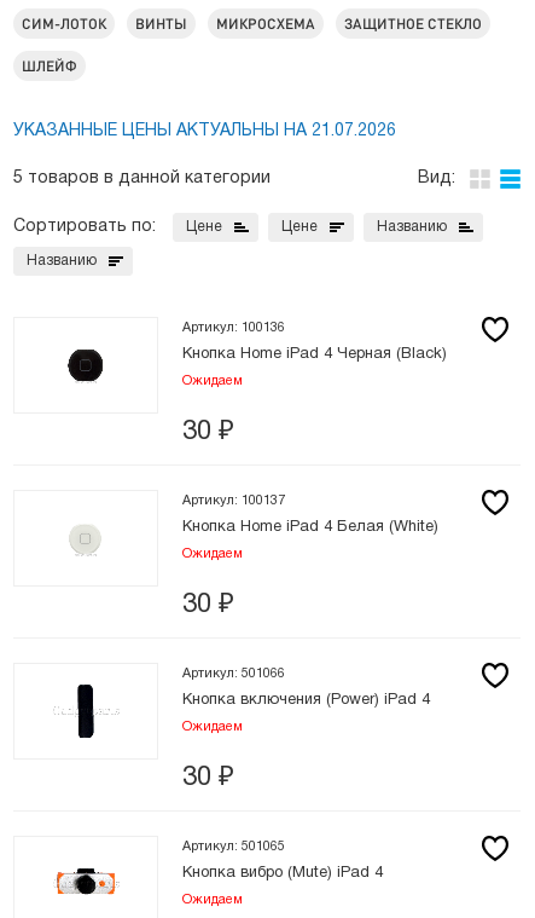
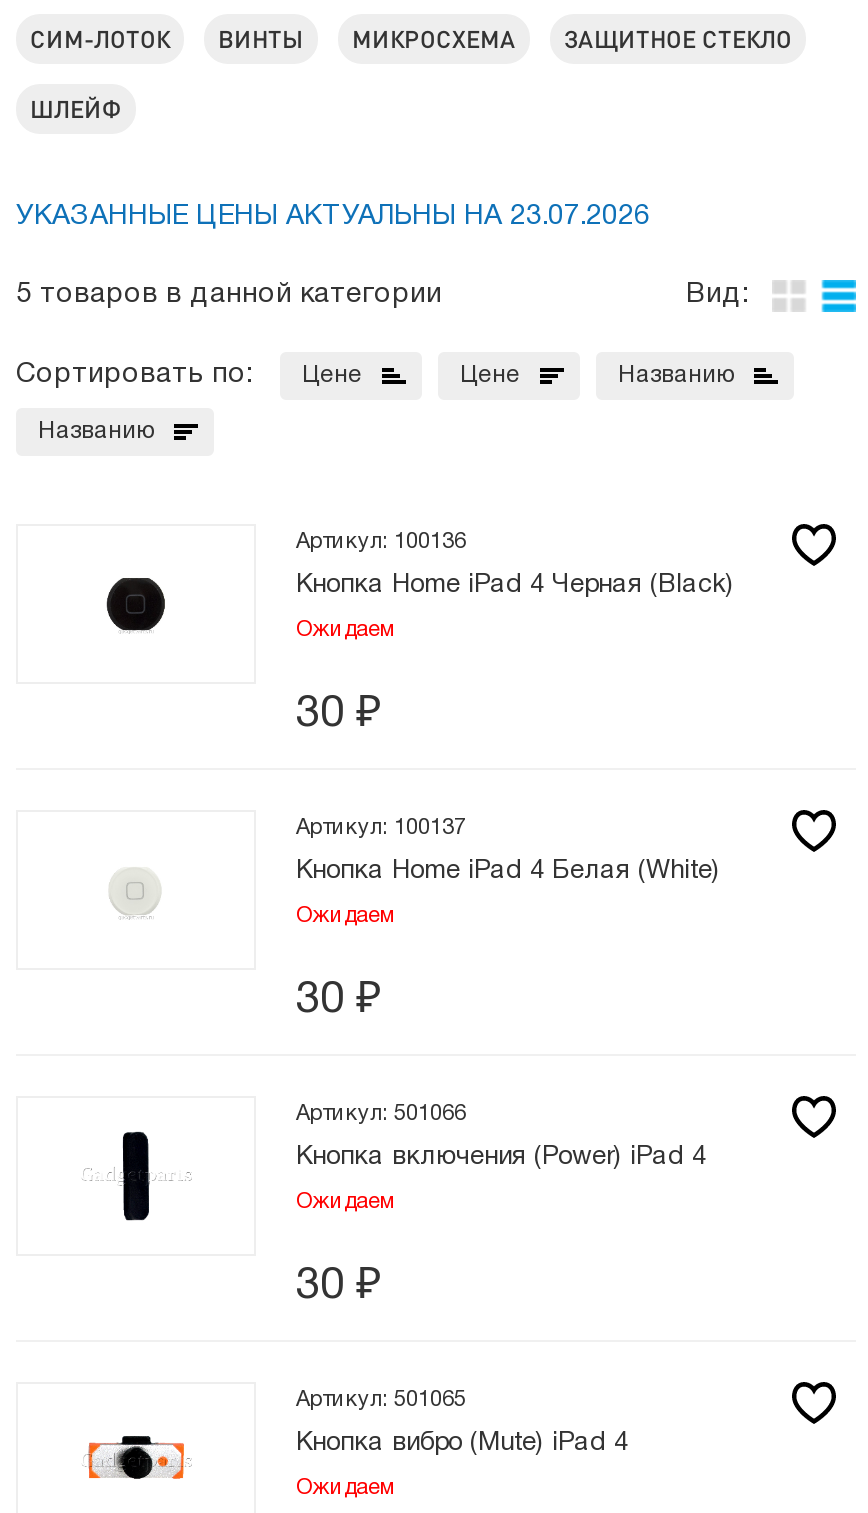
[13,123,396,139] УКАЗАННЫЕ ЦЕНЫ АКТУАЛЬНЫ НА 21.07.2026 -> [16,204,650,230] УКАЗАННЫЕ ЦЕНЫ АКТУАЛЬНЫ НА 23.07.2026

